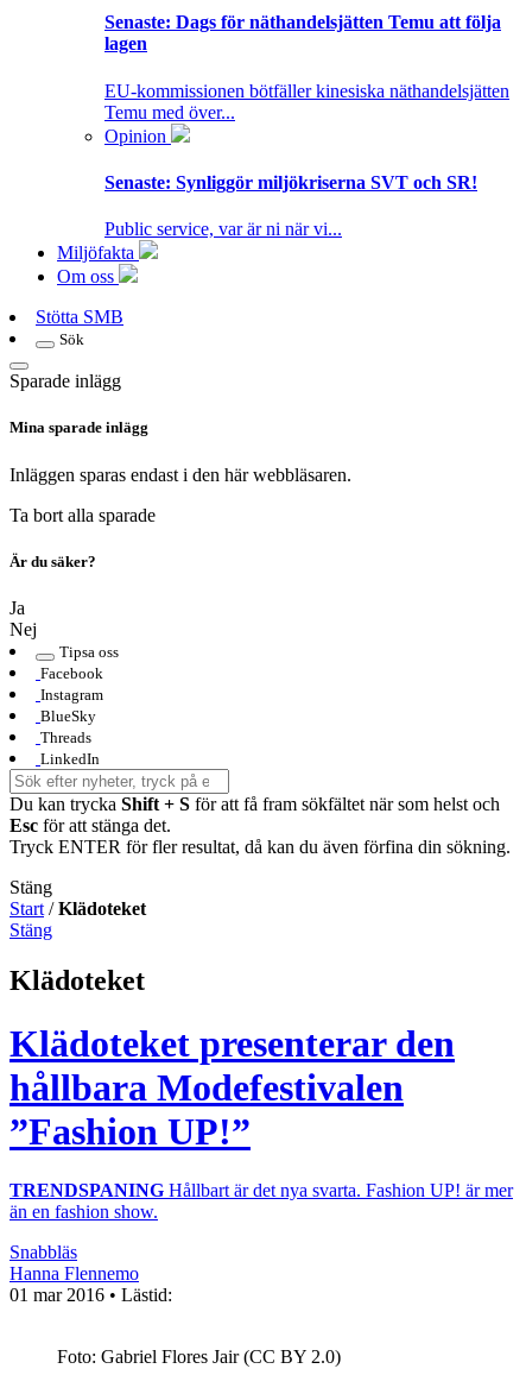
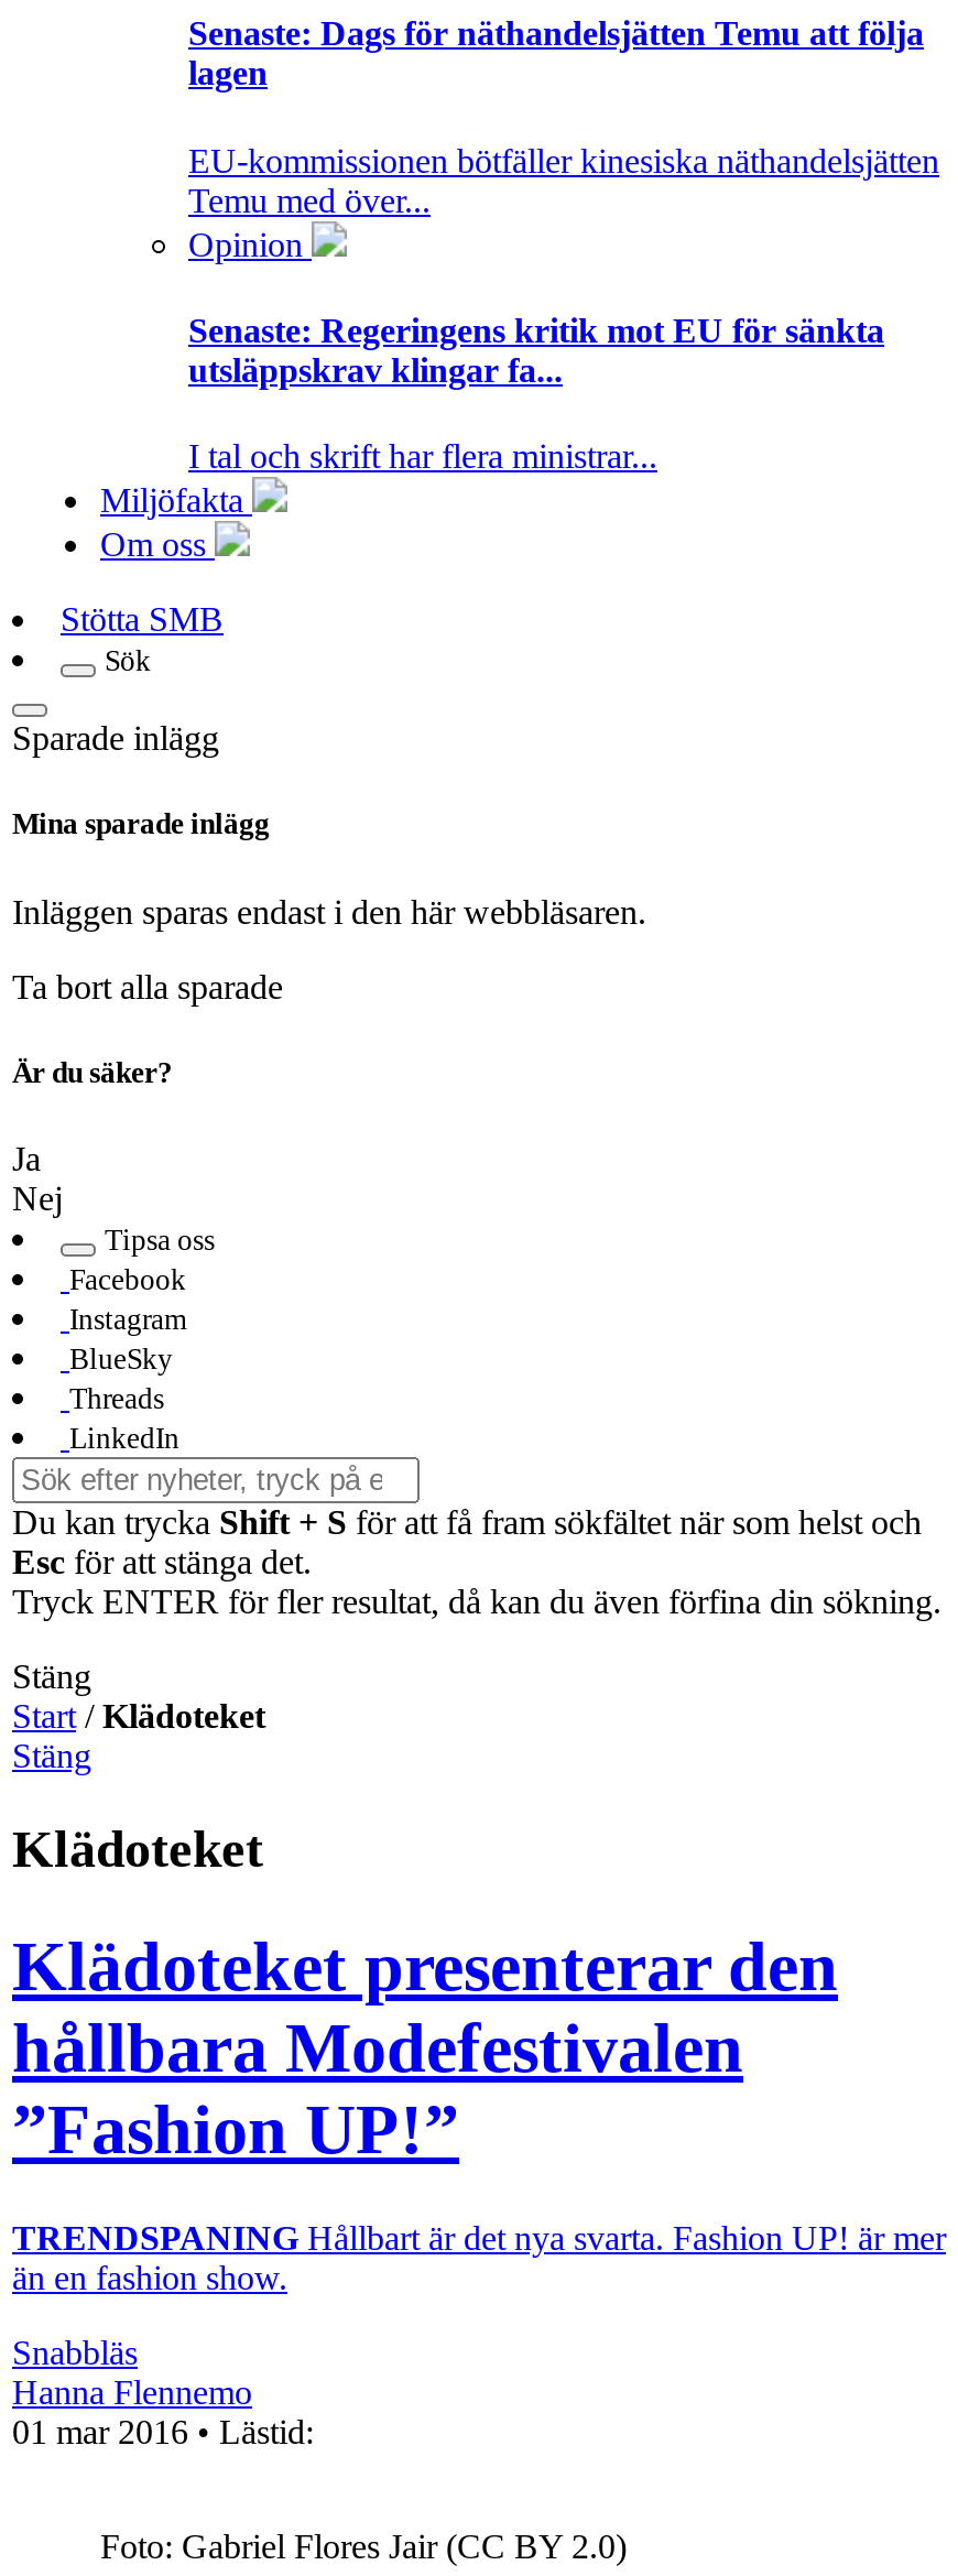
[104,172,477,193] Senaste: Synliggör miljökriserna SVT och SR! -> [188,312,884,389] Senaste: Regeringens kritik mot EU för sänkta | utsläppskrav klingar fa...
[104,219,342,239] Public service, var är ni när vi... -> [188,438,657,475] I tal och skrift har flera ministrar...

